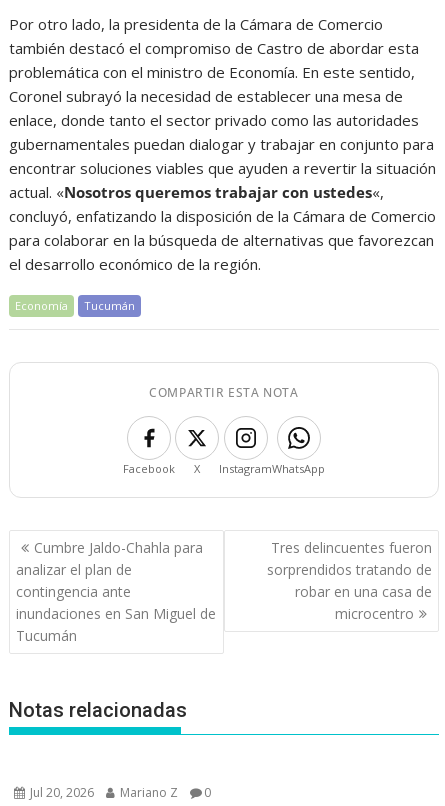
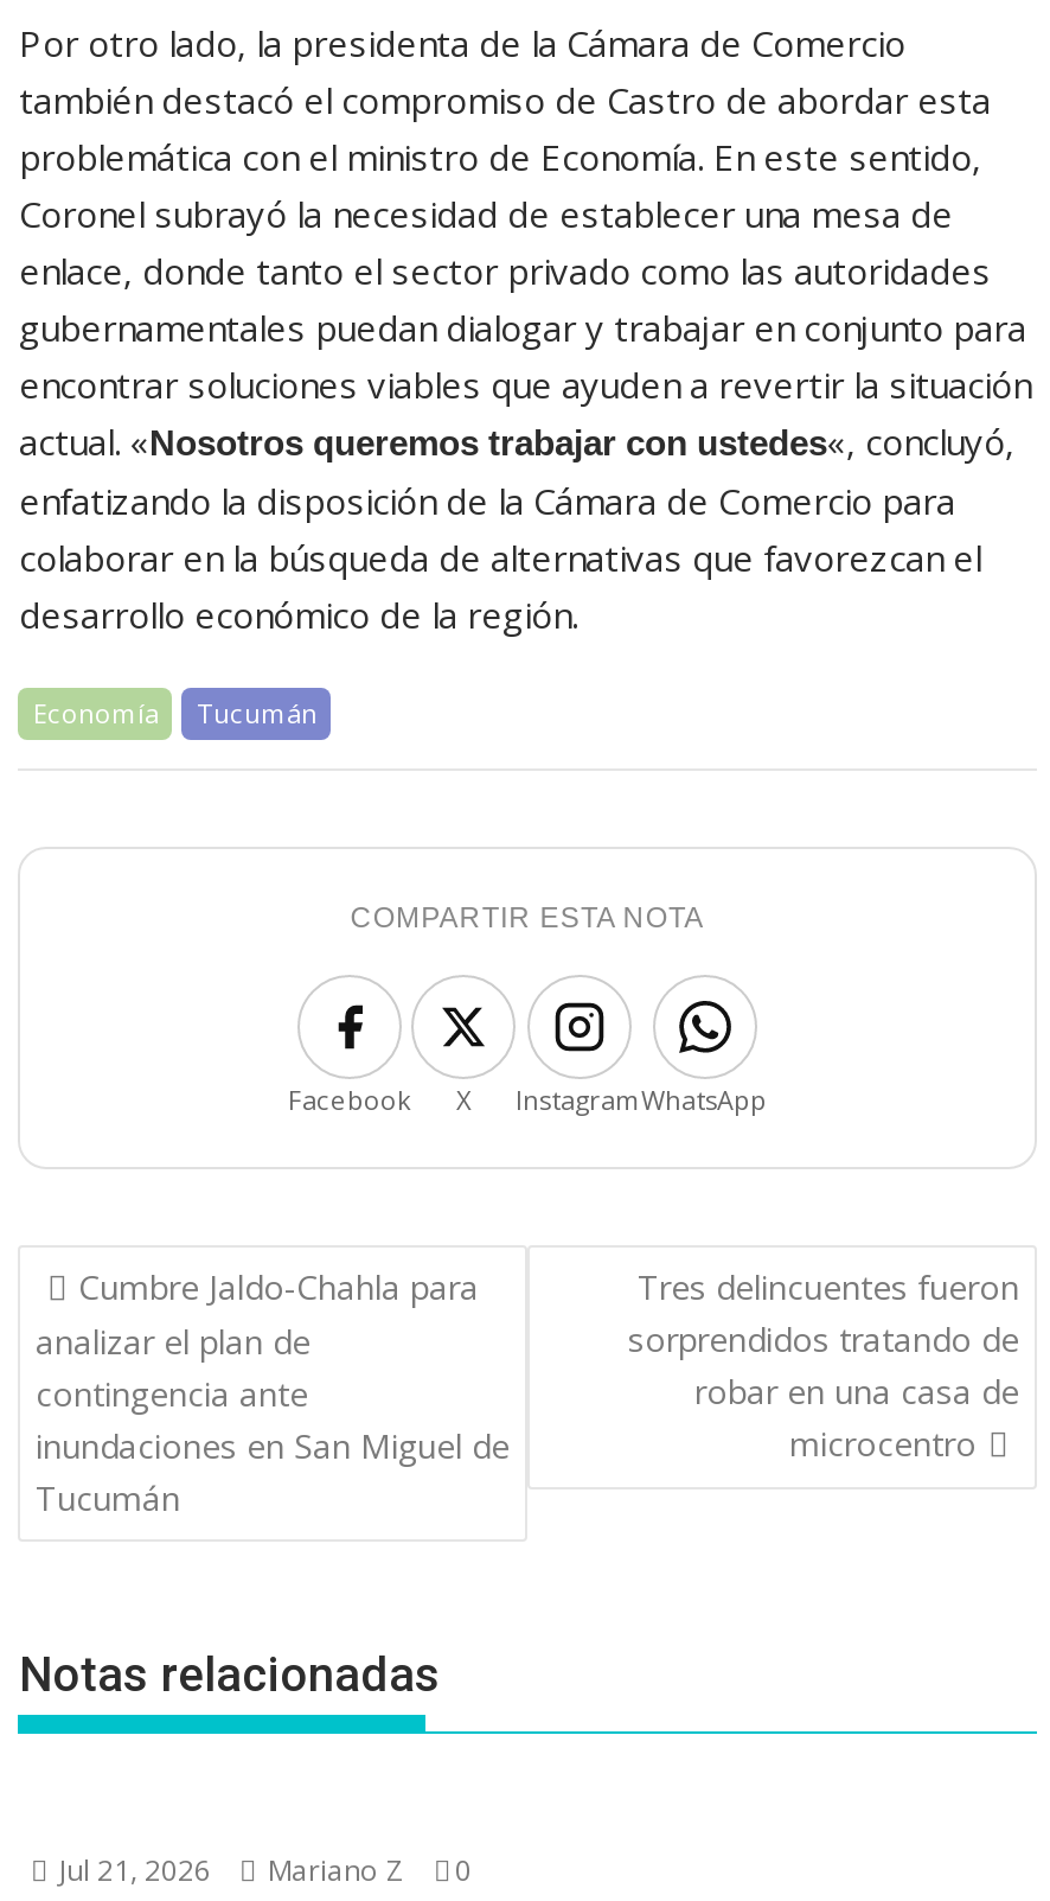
[27,784,211,801] Jul 20, 2026 Mariano Z 0 -> [52,1851,472,1891] Jul 21, 2026 Mariano Z 0

